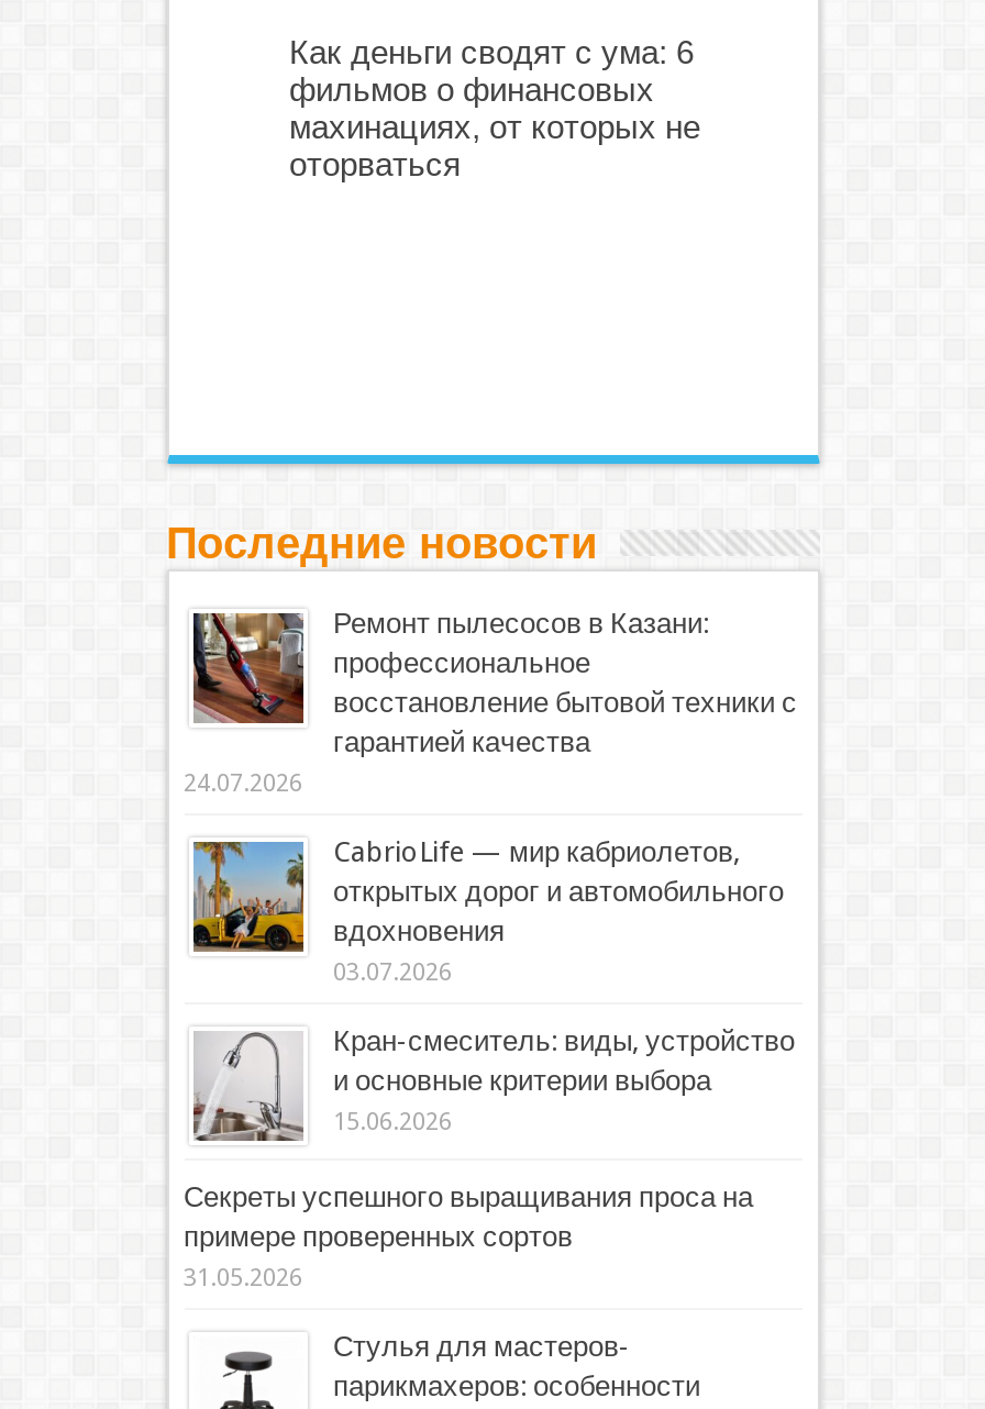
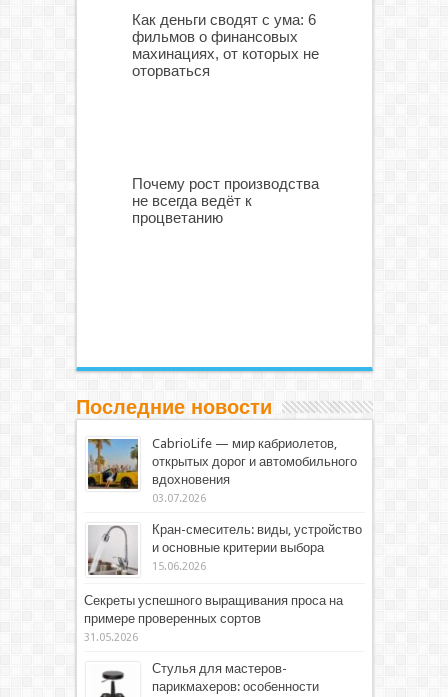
none -> [131,175,318,226] Почему рост производства | не всегда ведёт к | процветанию
moved [166,519,597,567] -> [75,396,271,418]: Последние новости
[184,607,797,798] [image] | Ремонт пылесосов в Казани: | профессиональное | восстановление бытовой техники с | гарантией качества | 24.07.2026 -> none

